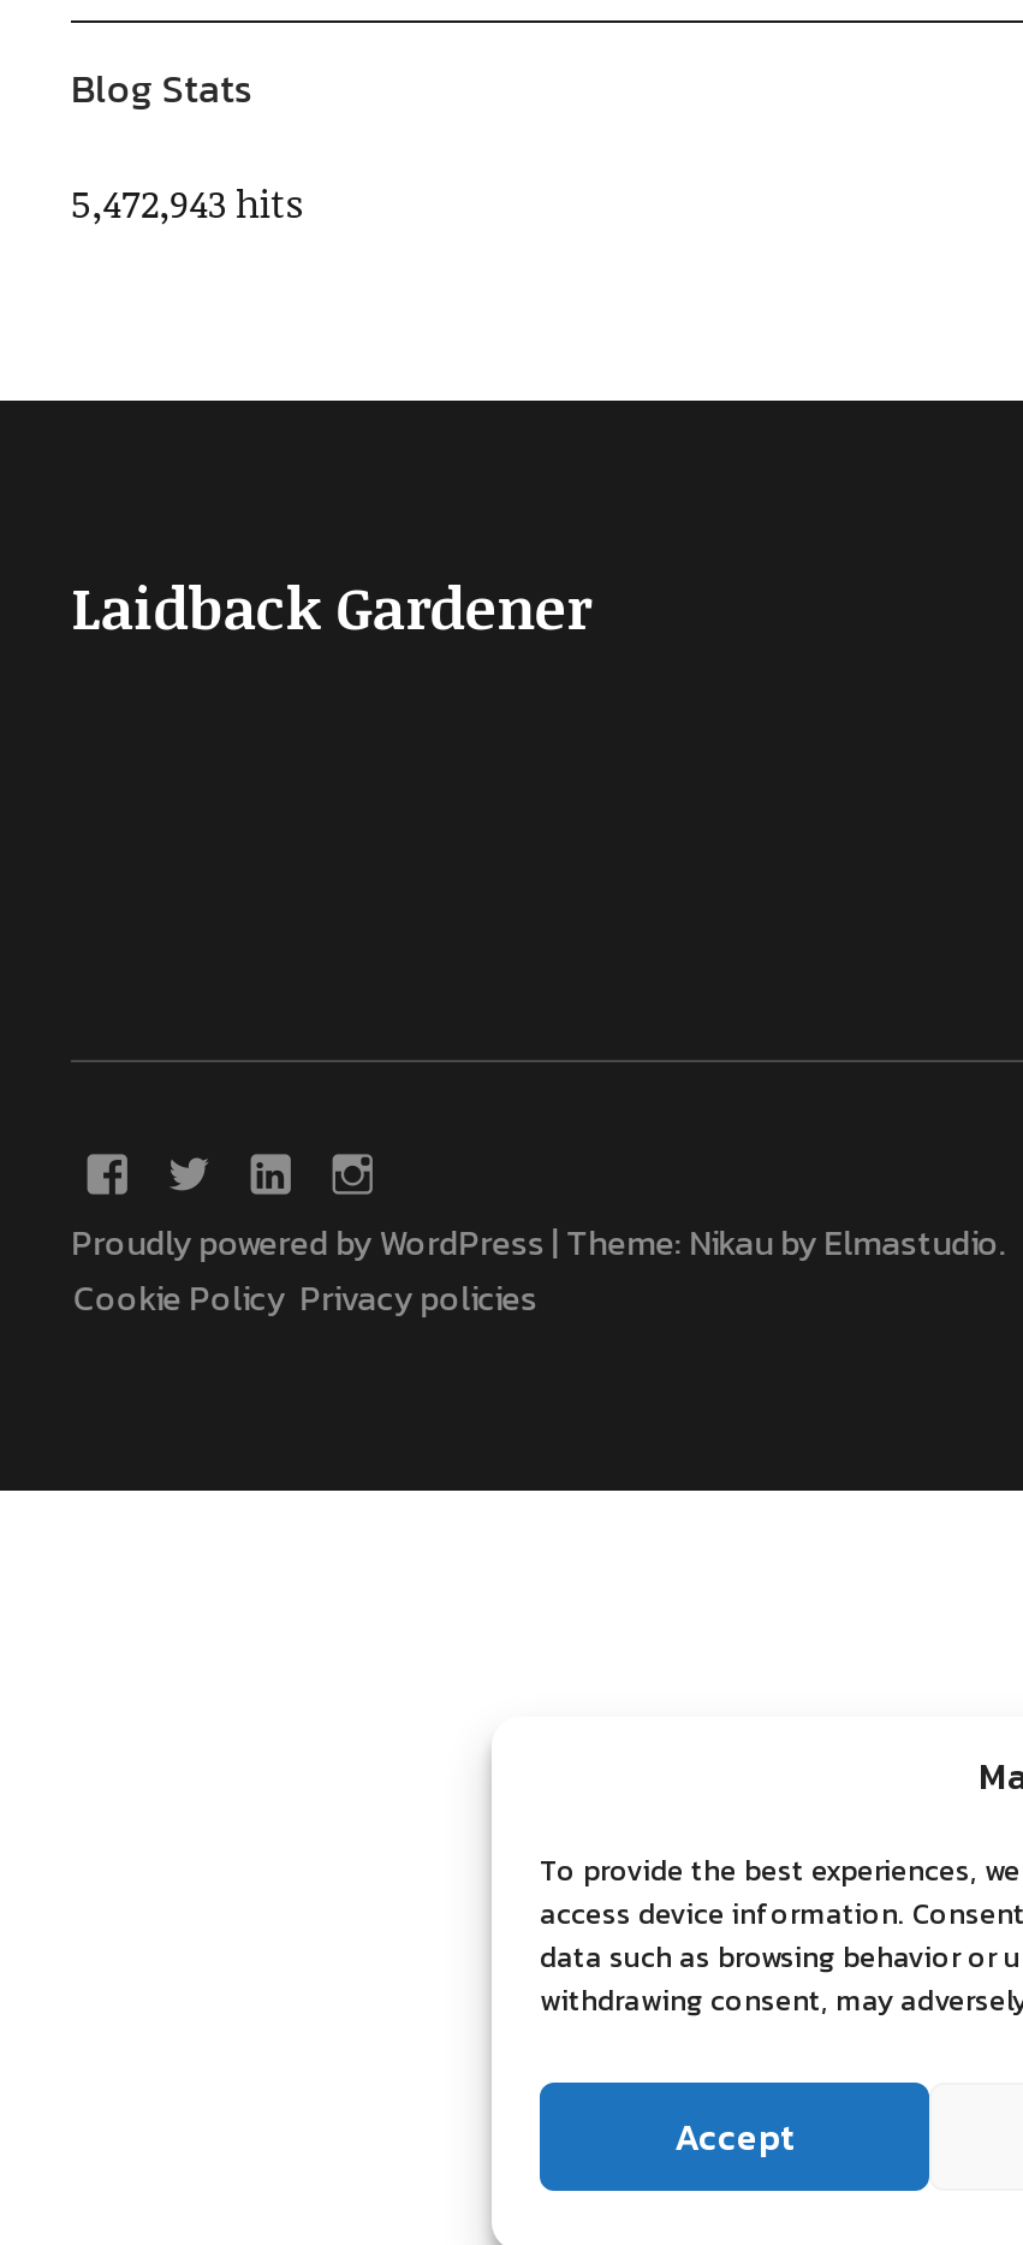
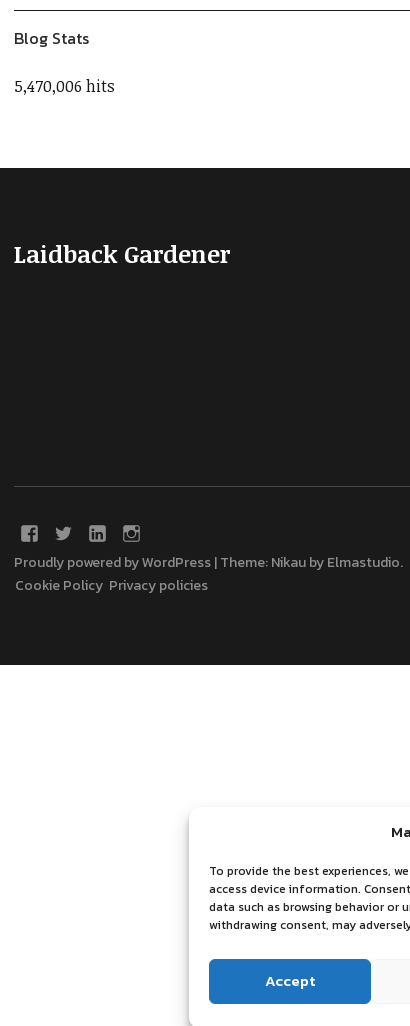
[71,177,304,230] 5,472,943 hits -> [14,75,115,97] 5,470,006 hits

